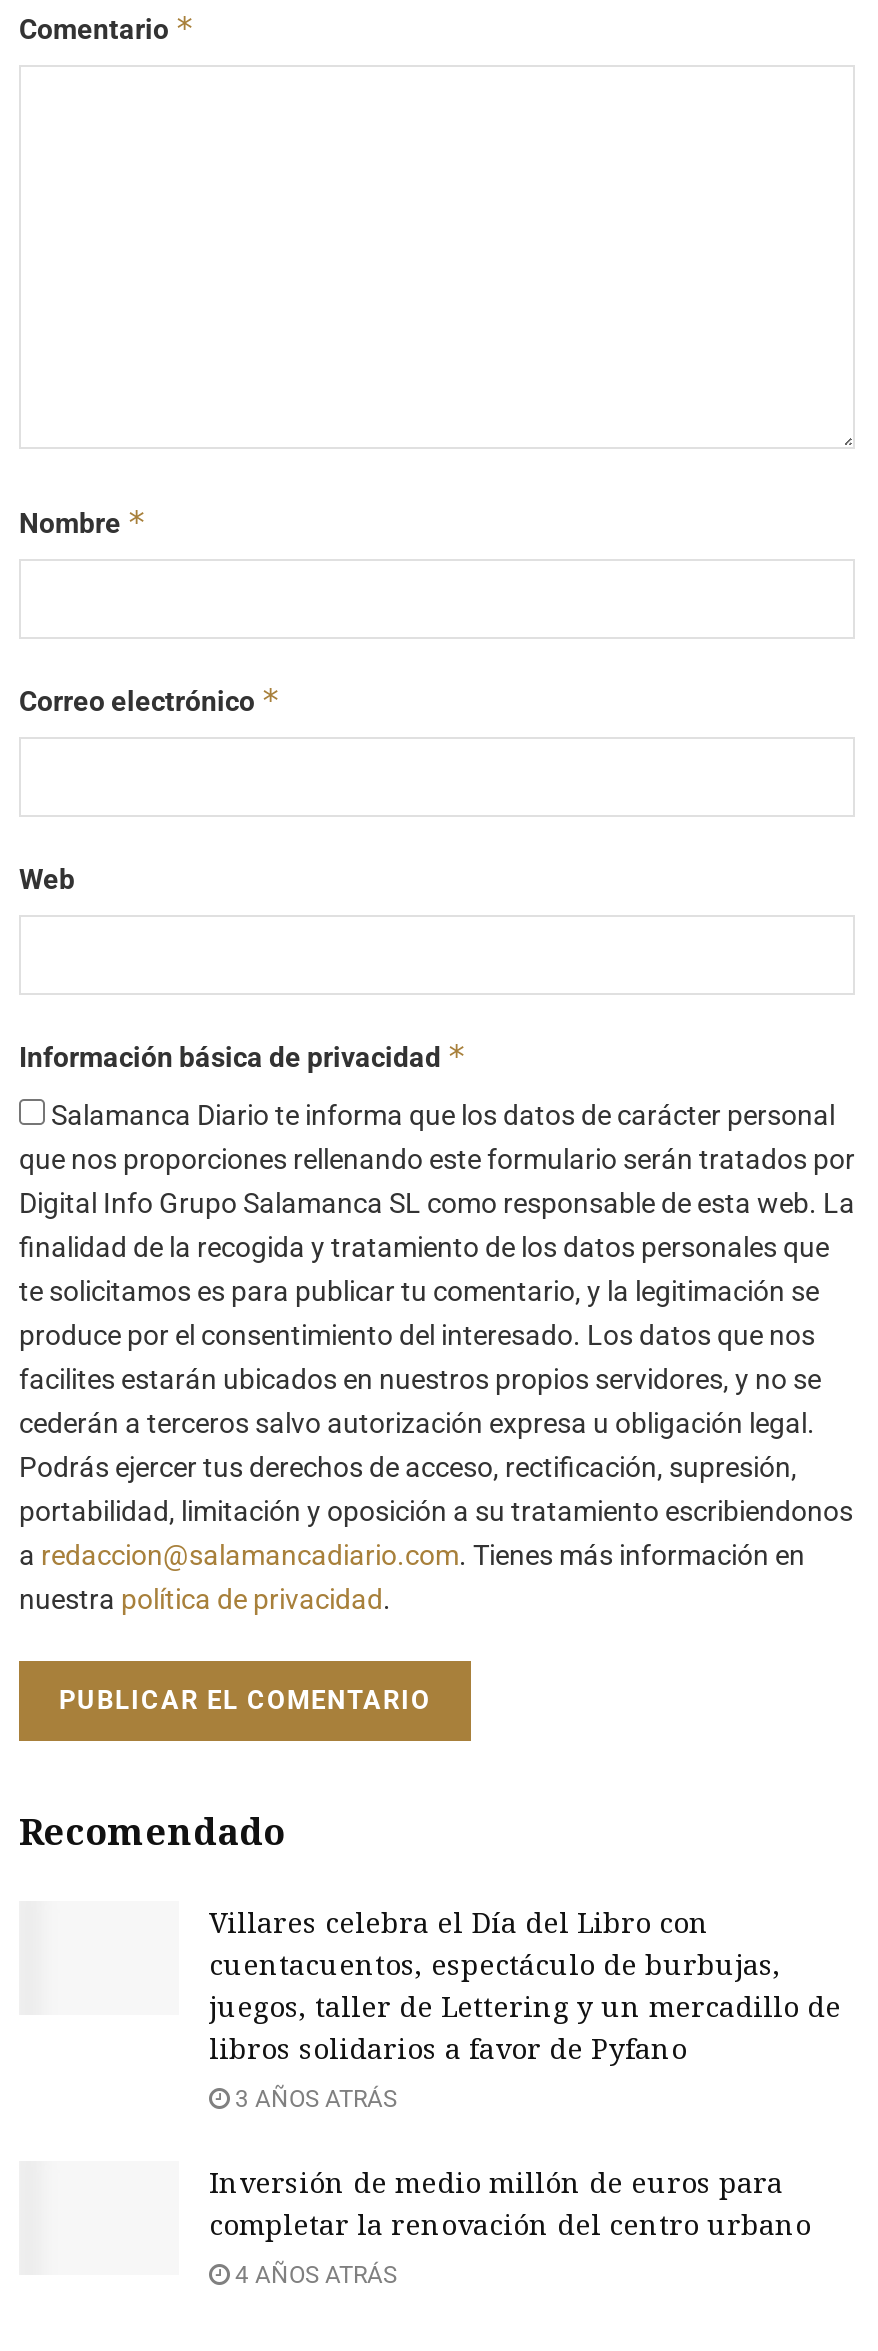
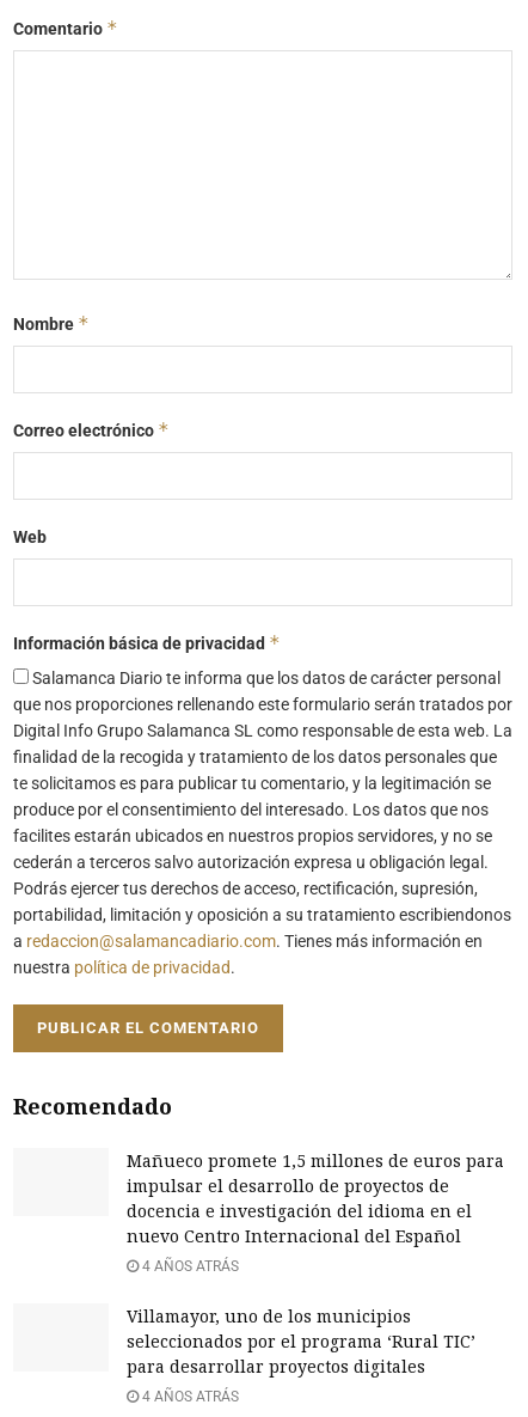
[209,1903,841,2067] Villares celebra el Día del Libro con | cuentacuentos, espectáculo de burbujas, | juegos, taller de Lettering y un mercadillo de | libros solidarios a favor de Pyfano -> [127,1149,504,1247] Mañueco promete 1,5 millones de euros para | impulsar el desarrollo de proyectos de | docencia e investigación del idioma en el | nuevo Centro Internacional del Español
[229,2085,397,2113] 3 AÑOS ATRÁS -> [139,1258,239,1274] 4 AÑOS ATRÁS
[209,2163,811,2243] Inversión de medio millón de euros para | completar la renovación del centro urbano -> [127,1304,475,1377] Villamayor, uno de los municipios | seleccionados por el programa ‘Rural TIC’ | para desarrollar proyectos digitales

